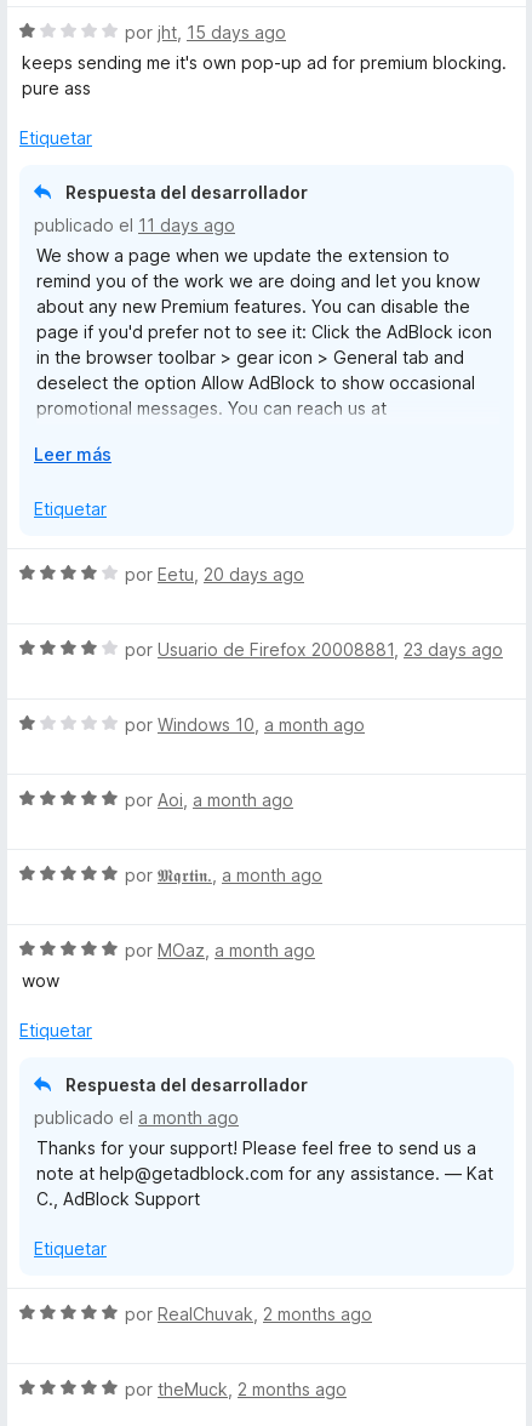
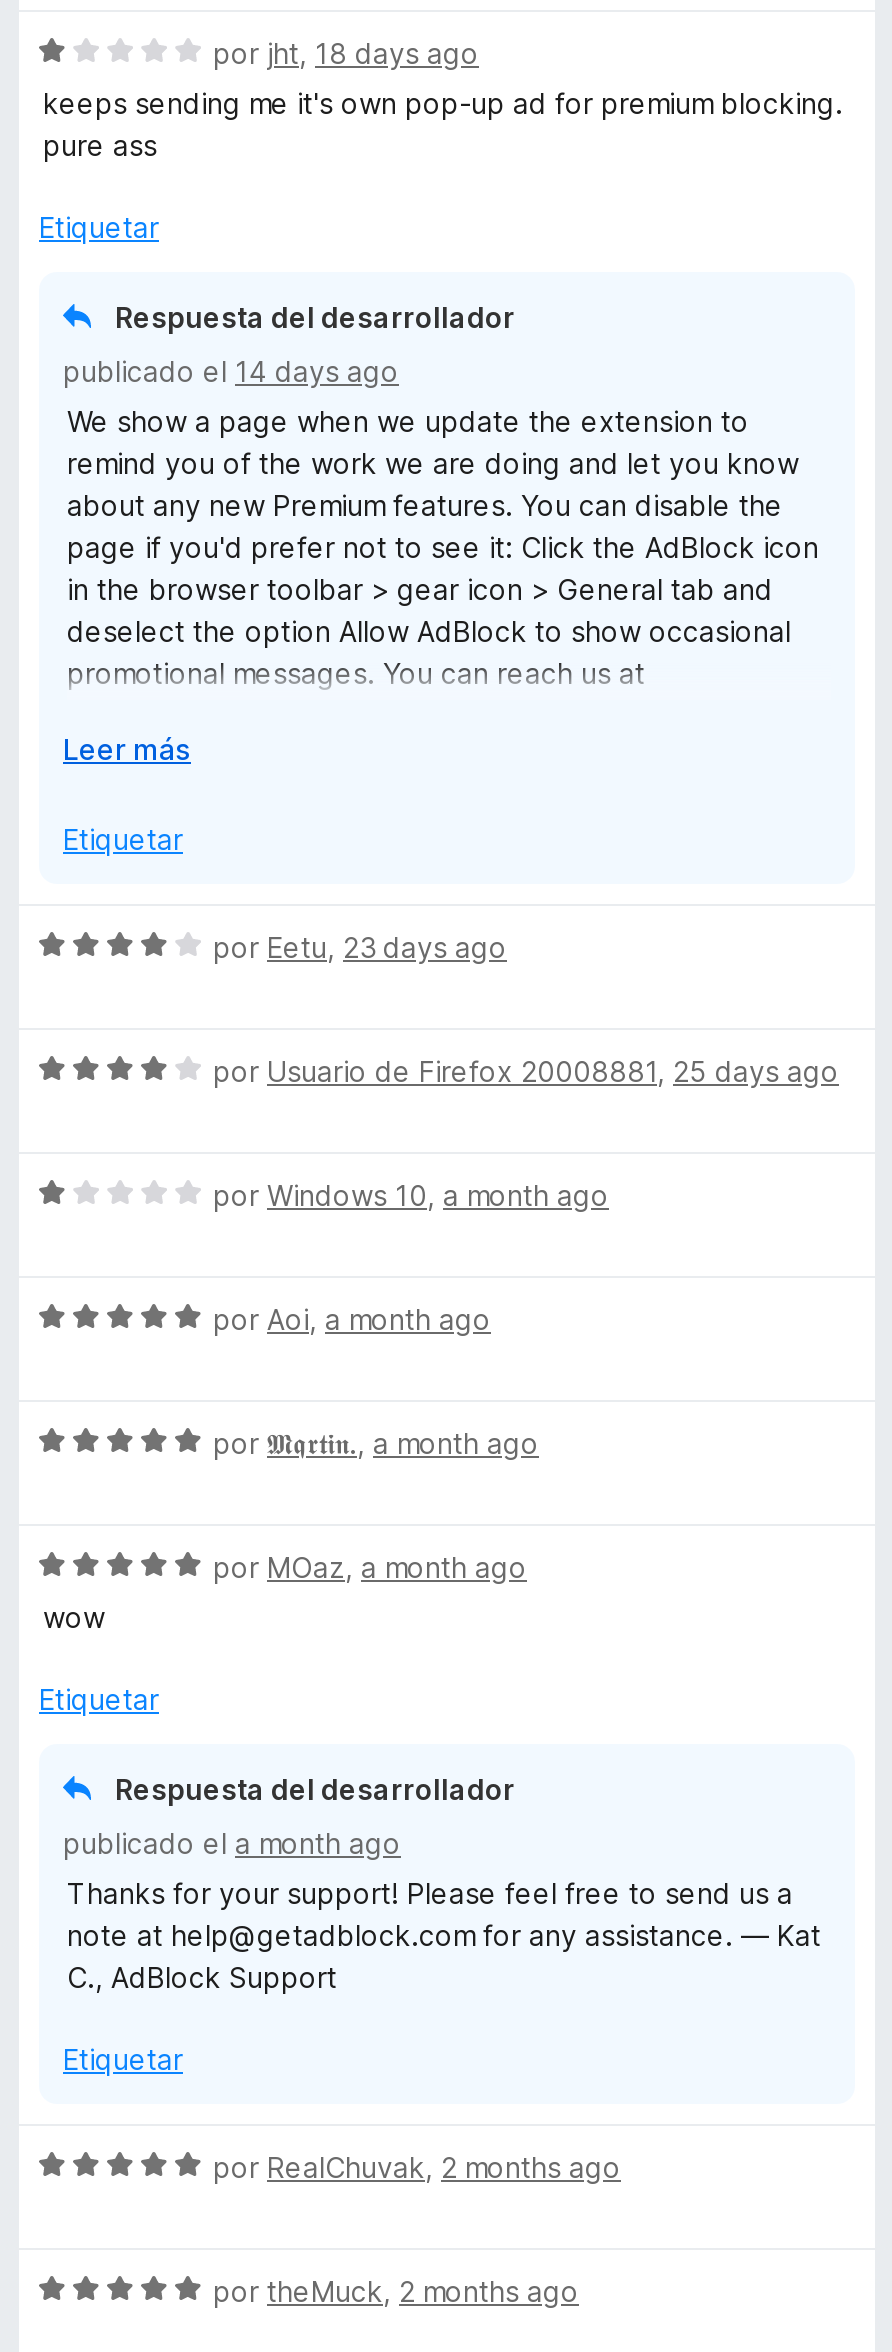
[125,22,286,42] por jht, 15 days ago -> [213,36,479,70] por jht, 18 days ago
[34,215,235,235] publicado el 11 days ago -> [63,354,399,388] publicado el 14 days ago
[125,564,304,584] por Eetu, 20 days ago -> [213,930,507,964] por Eetu, 23 days ago
[125,639,503,660] por Usuario de Firefox 20008881, 23 days ago -> [213,1054,839,1088] por Usuario de Firefox 20008881, 25 days ago

